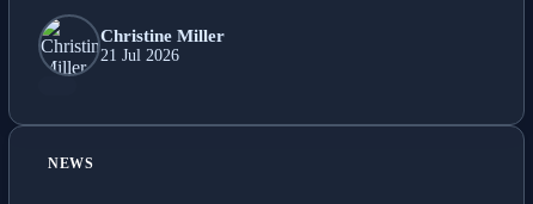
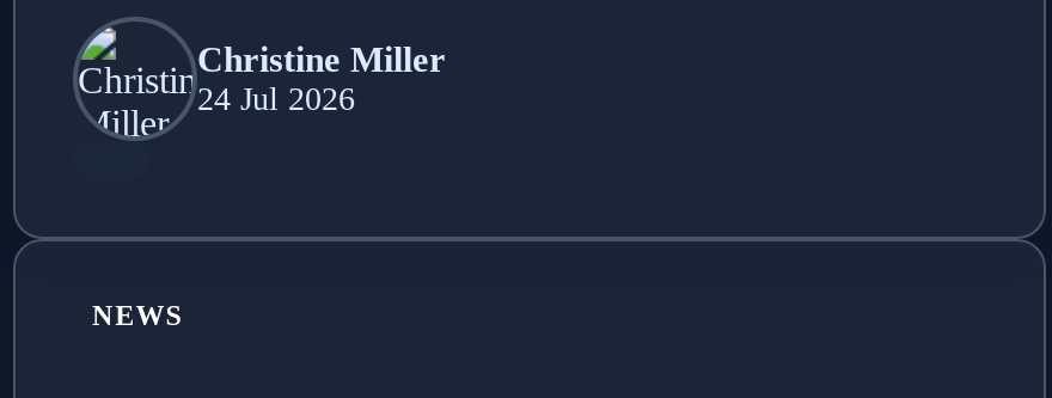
[100,46,179,64] 21 Jul 2026 -> [197,81,355,117] 24 Jul 2026

